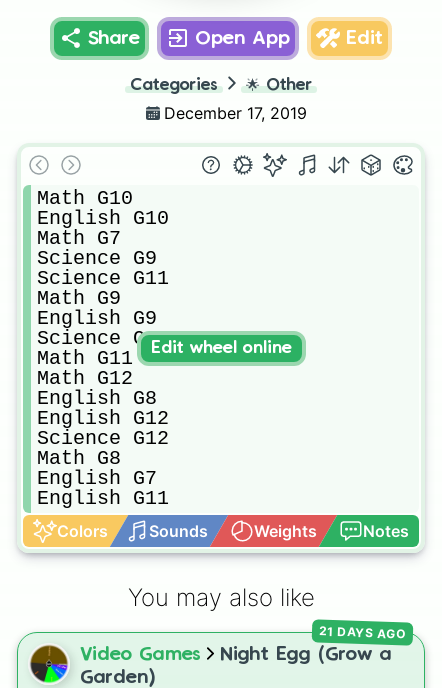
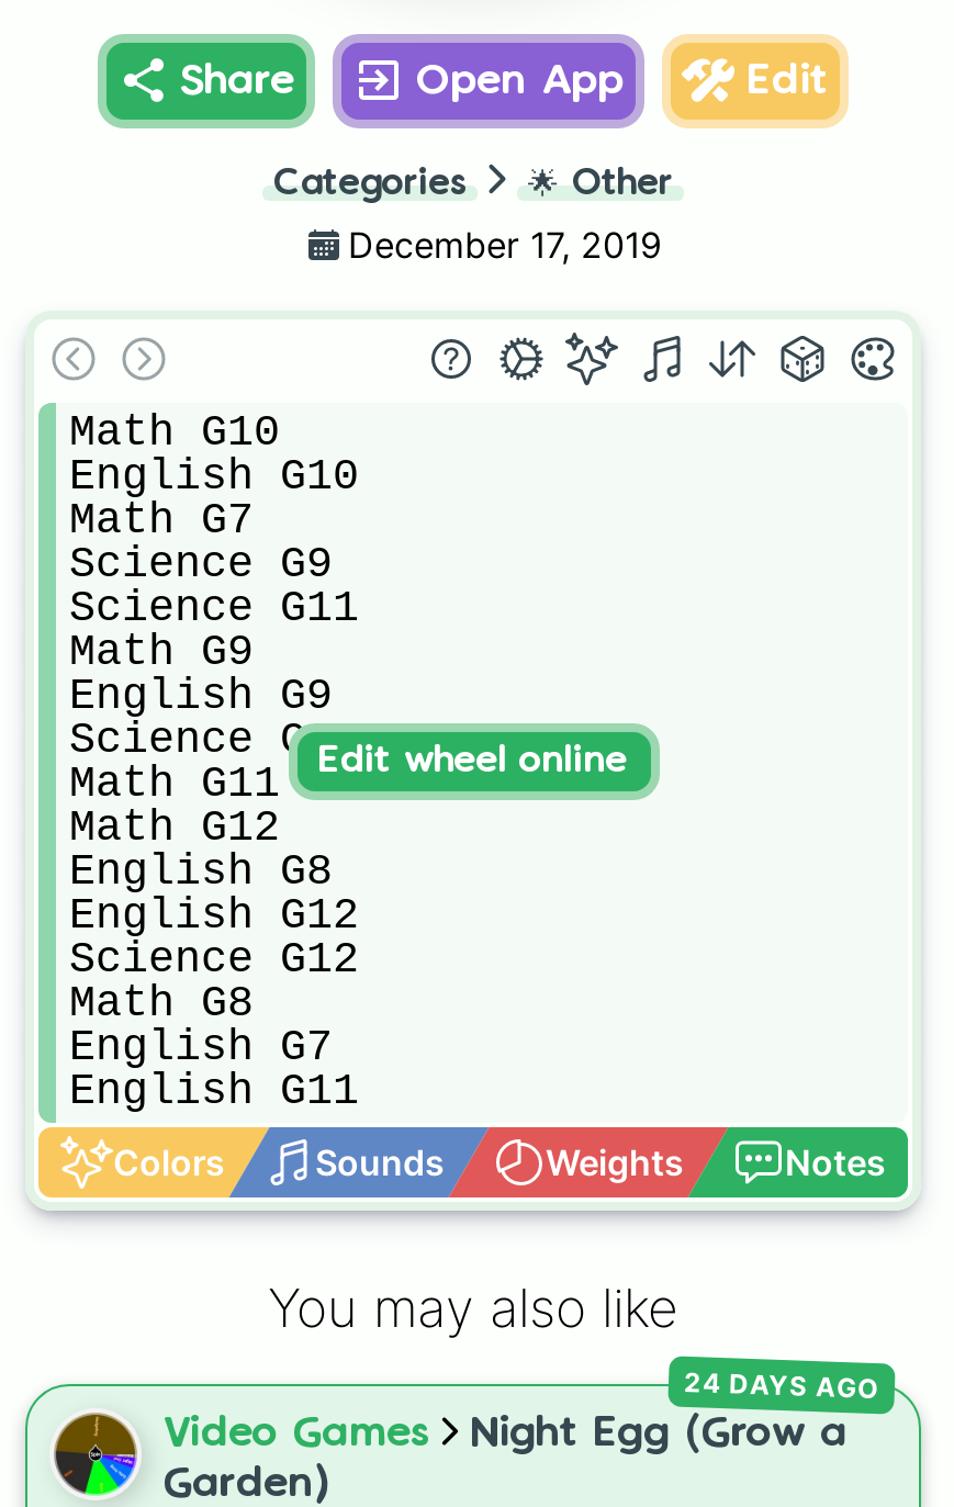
[318,623,405,641] 21 DAYS AGO -> [682,1365,878,1405] 24 DAYS AGO

